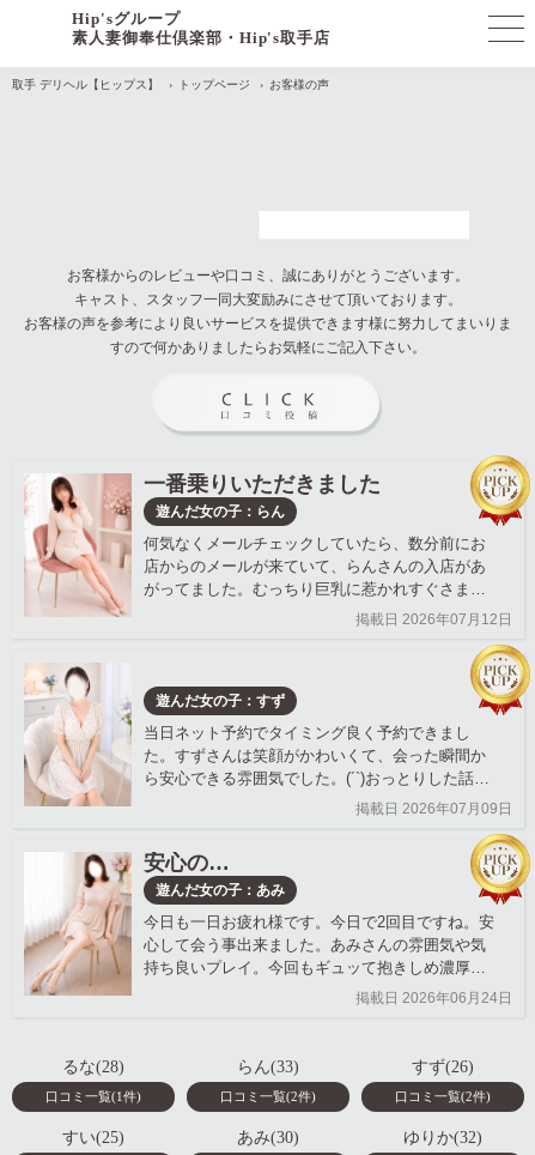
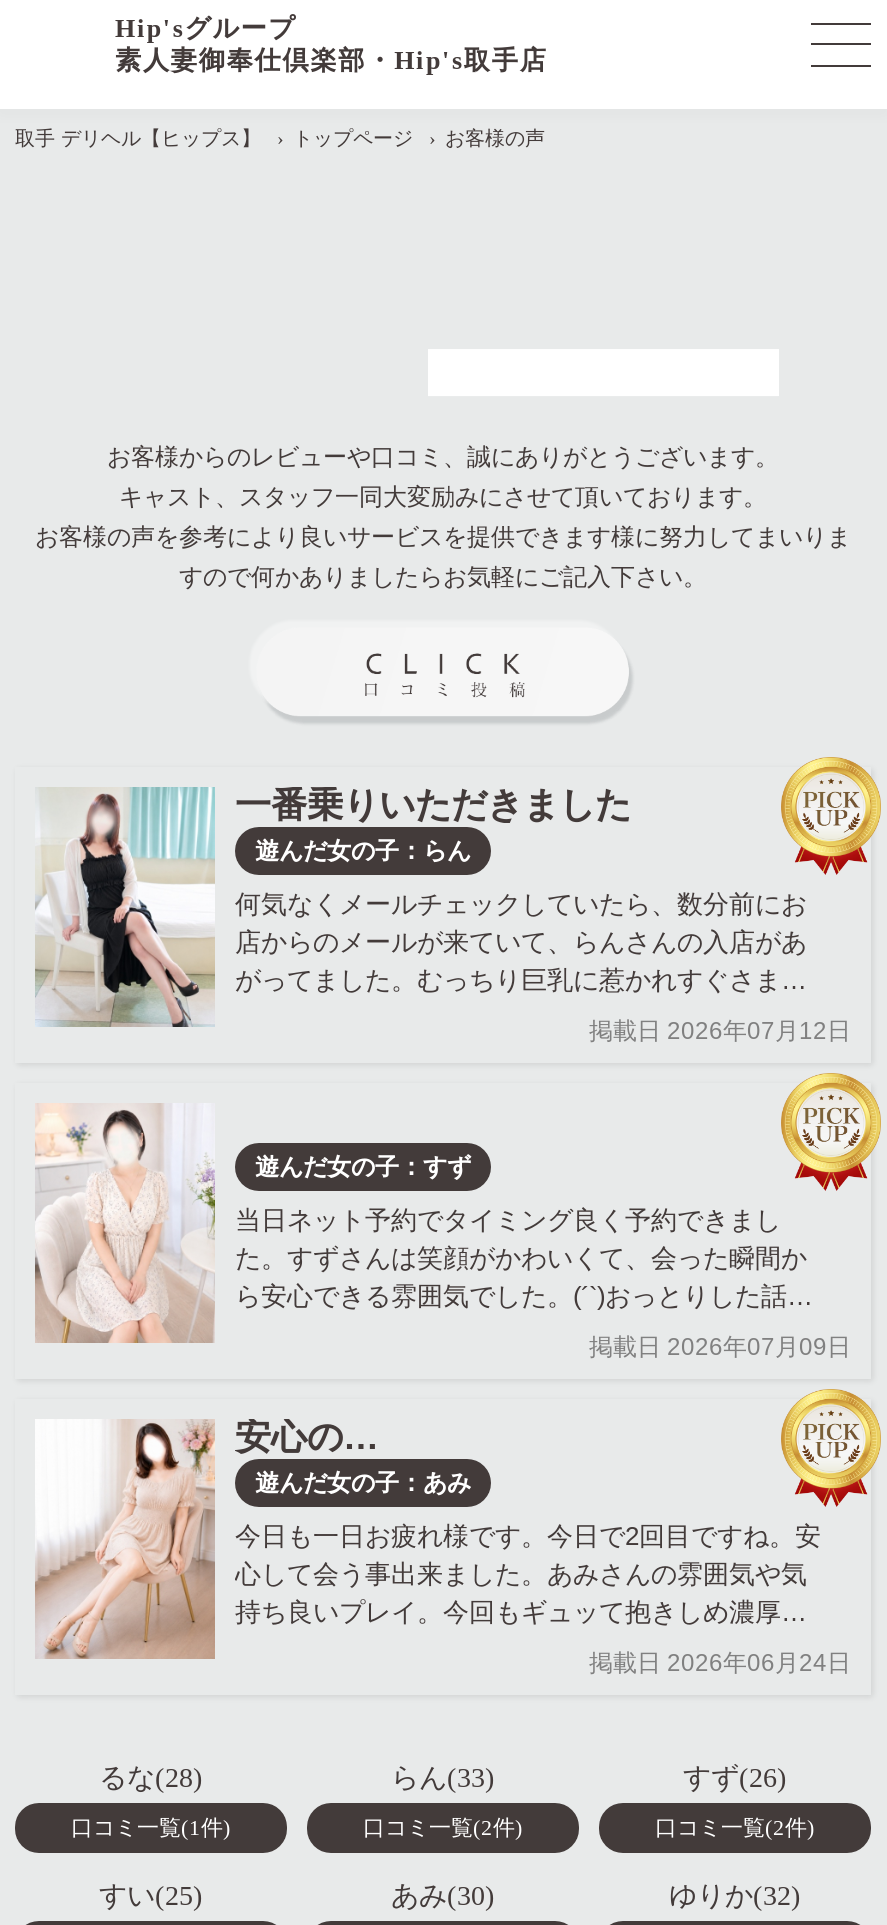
[24,473,133,617] [image] -> [35,787,215,1029] [image]

